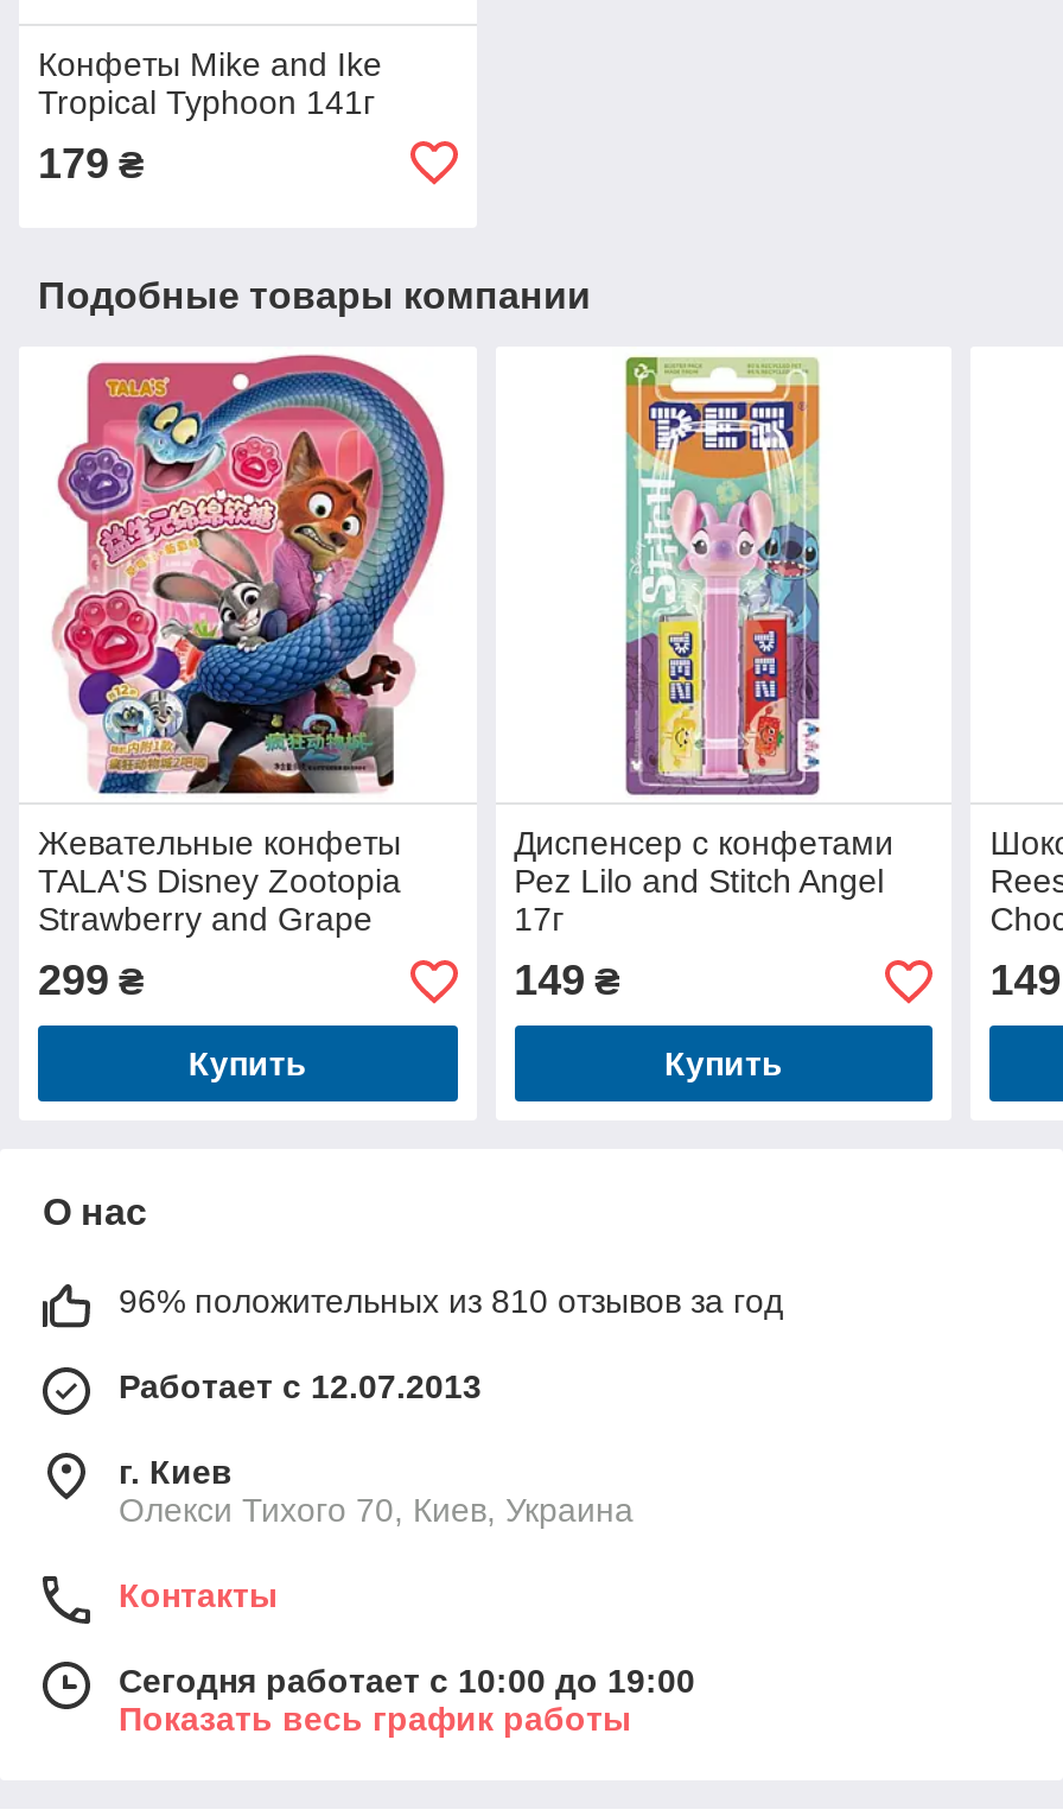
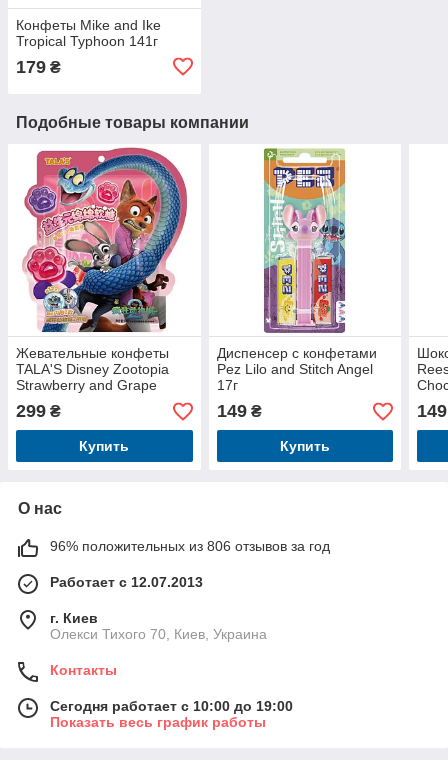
[119,1283,783,1321] 96% положительных из 810 отзывов за год -> [50,538,330,554] 96% положительных из 806 отзывов за год

